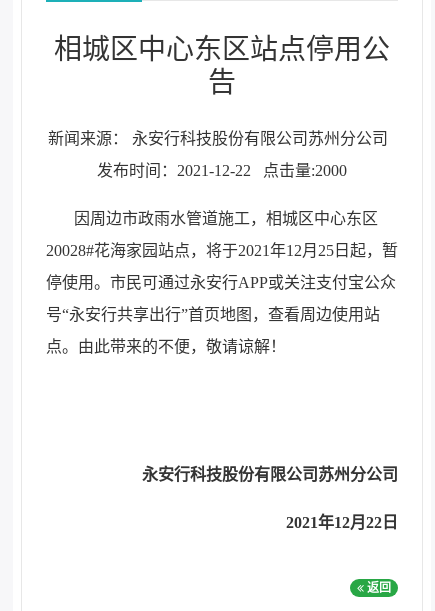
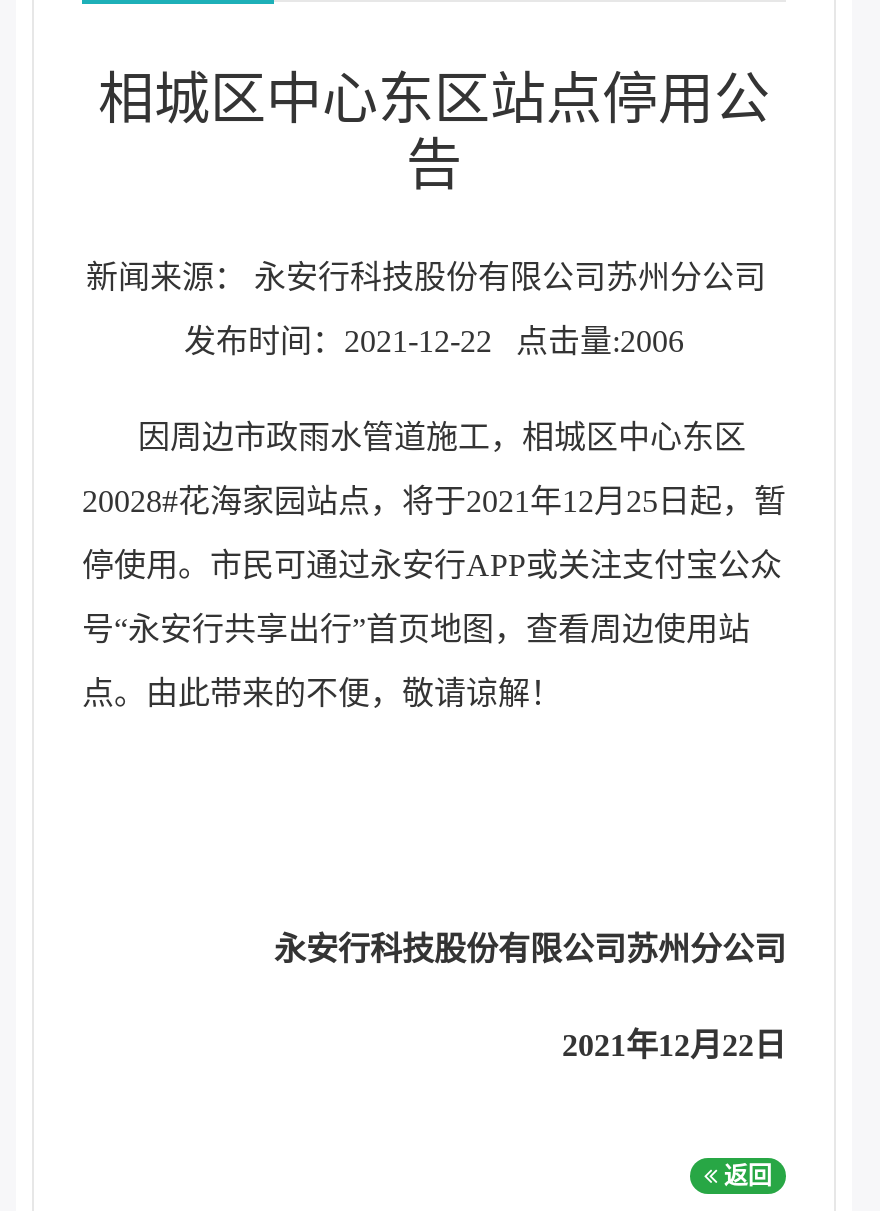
[97,162,347,179] 发布时间：2021-12-22 点击量:2000 -> [184,325,684,359] 发布时间：2021-12-22 点击量:2006

